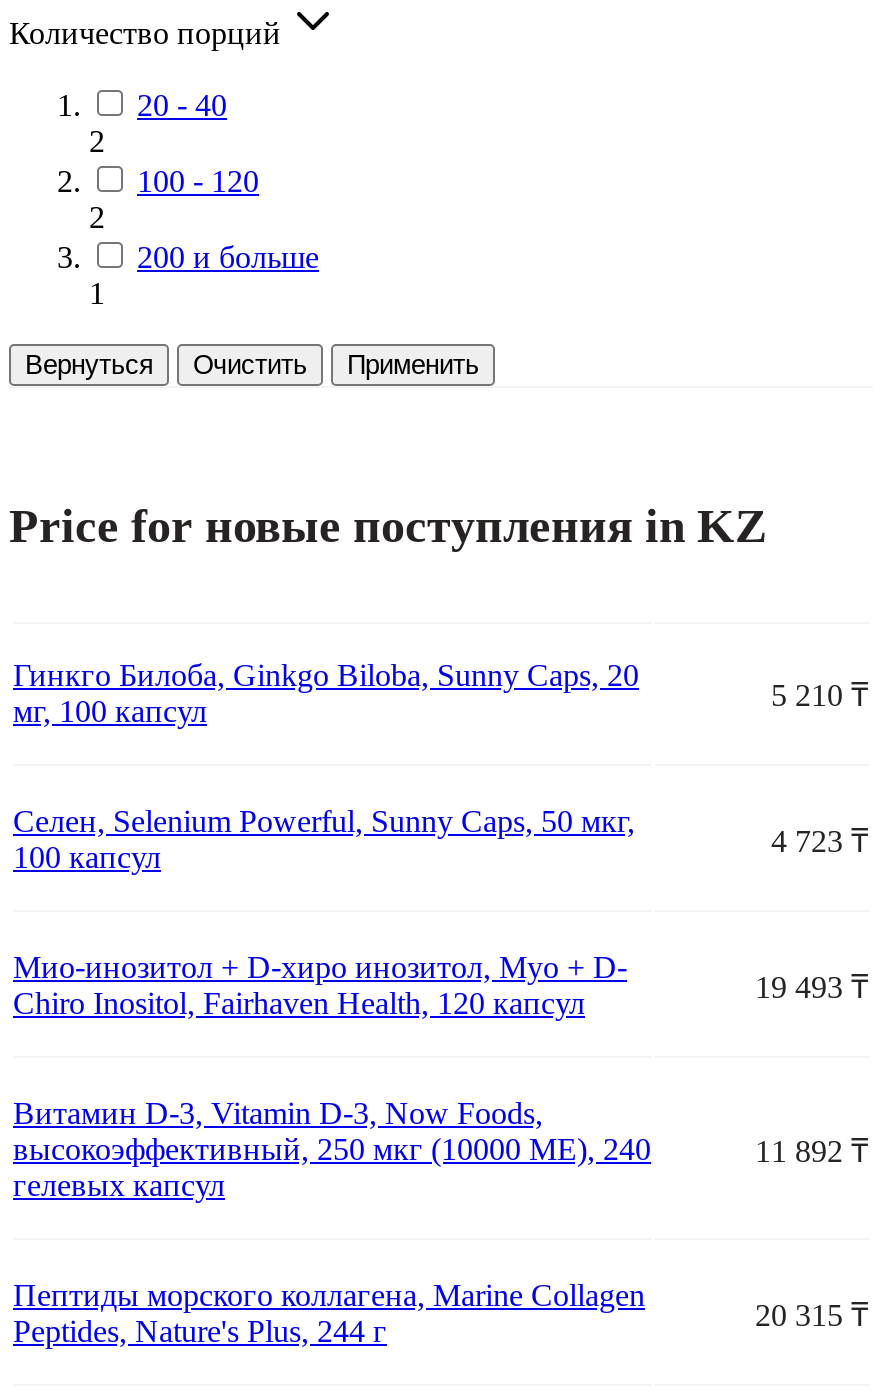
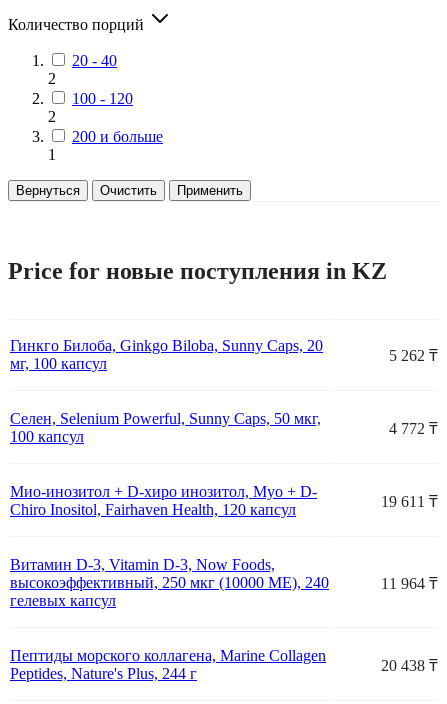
[771,678,869,712] 5 210 ₸ -> [389,347,438,364] 5 262 ₸
[771,824,869,858] 4 723 ₸ -> [389,420,438,437] 4 772 ₸
[755,970,869,1004] 19 493 ₸ -> [381,493,438,510] 19 611 ₸
[755,1134,869,1168] 11 892 ₸ -> [381,575,438,592] 11 964 ₸
[755,1298,869,1332] 20 315 ₸ -> [381,657,438,674] 20 438 ₸

